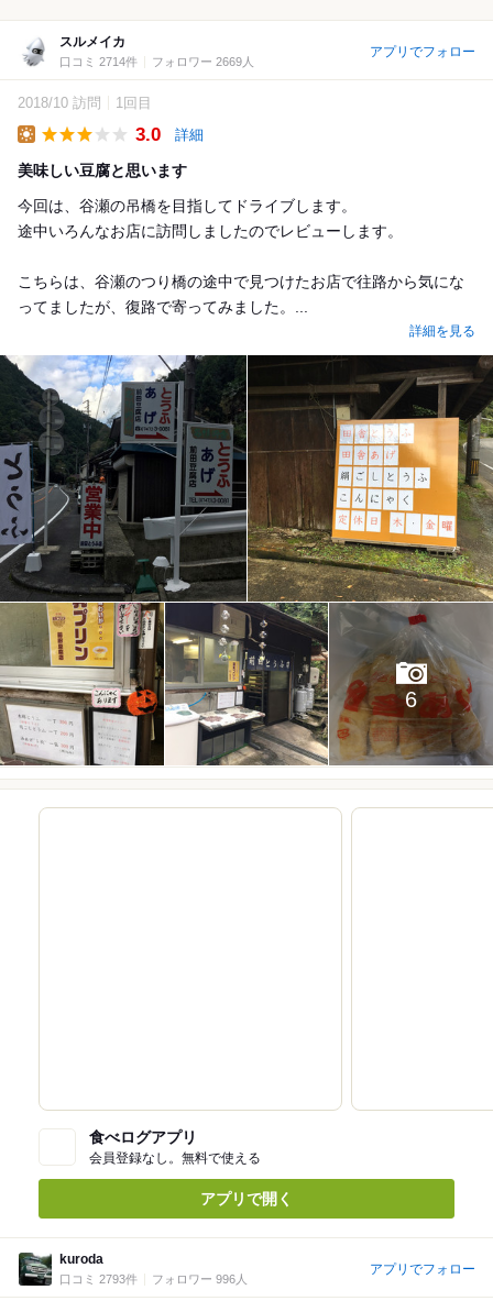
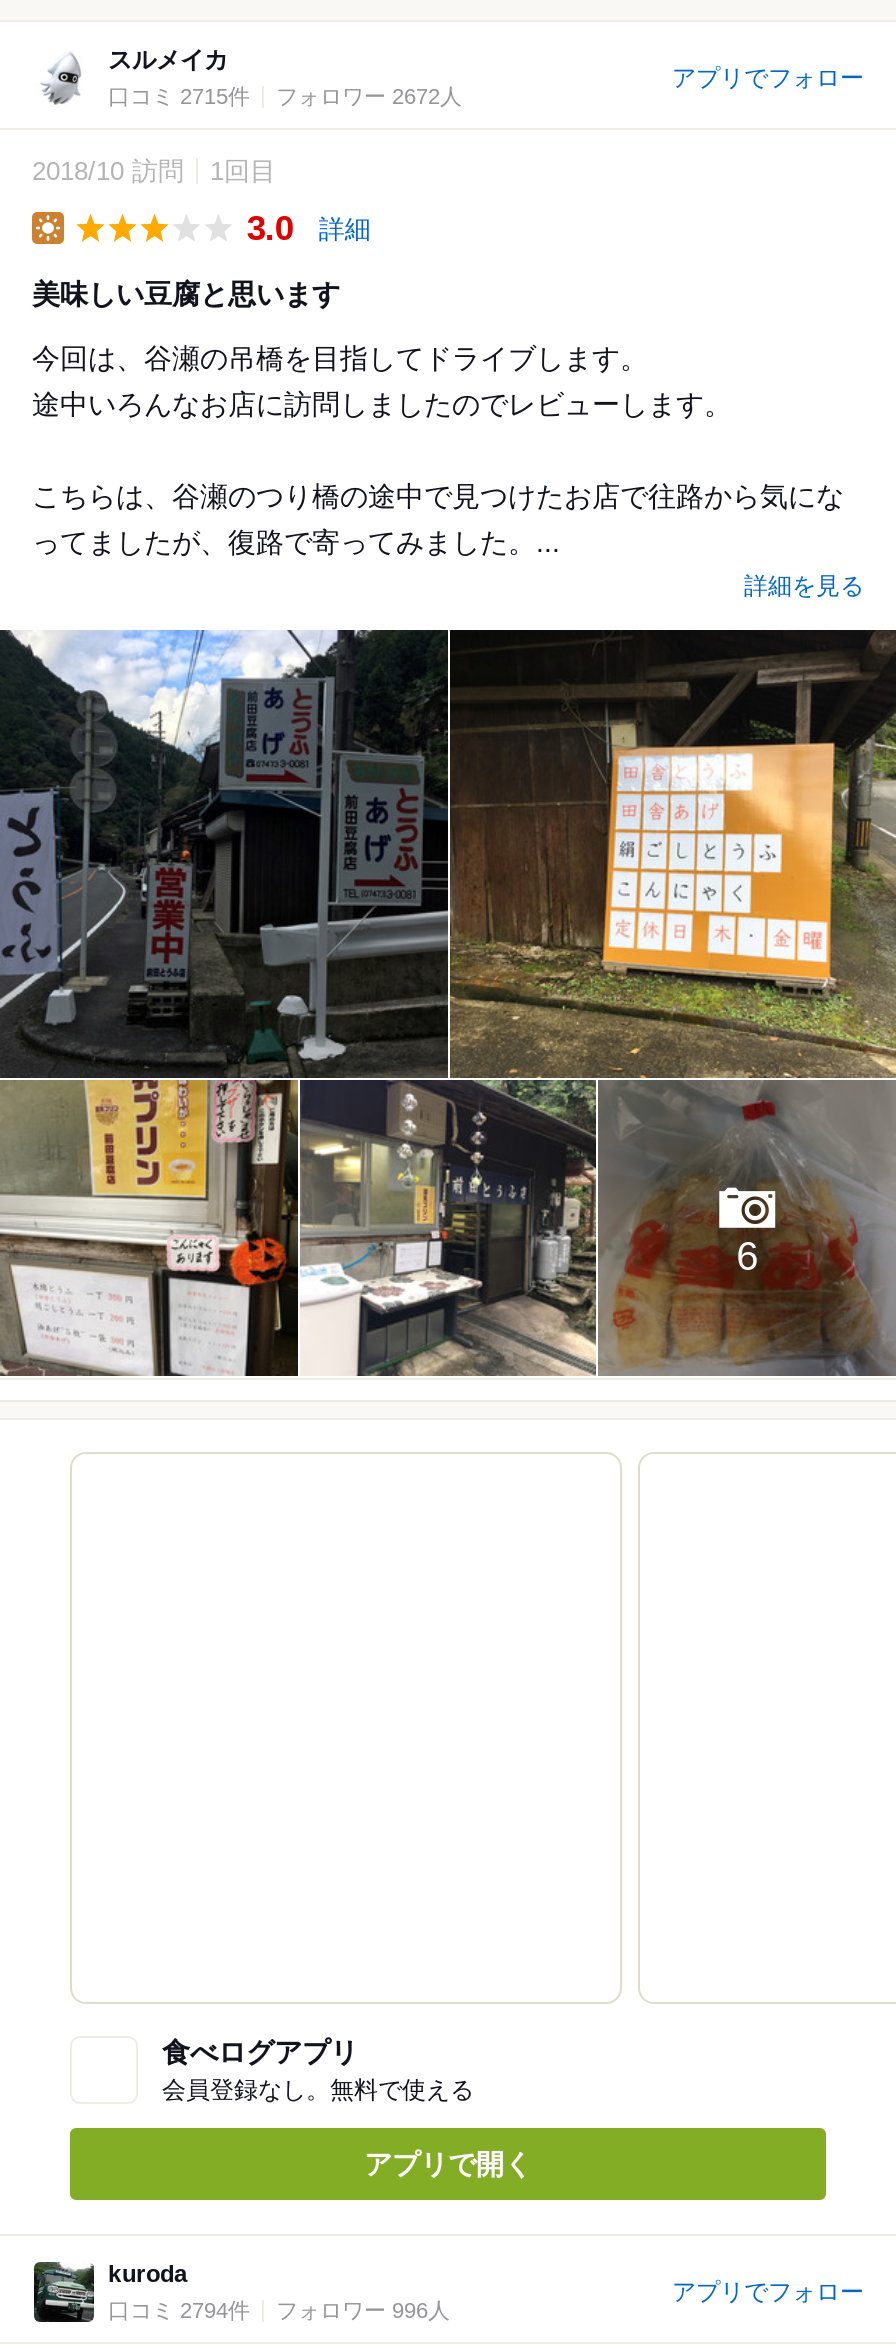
[59,55,138,69] 口コミ 2714件 -> [108,85,250,109] 口コミ 2715件
[152,55,254,69] フォロワー 2669人 -> [276,85,462,109] フォロワー 2672人
[59,1273,248,1286] 口コミ 2793件 フォロワー 996人 -> [108,2299,450,2323] 口コミ 2794件 フォロワー 996人

